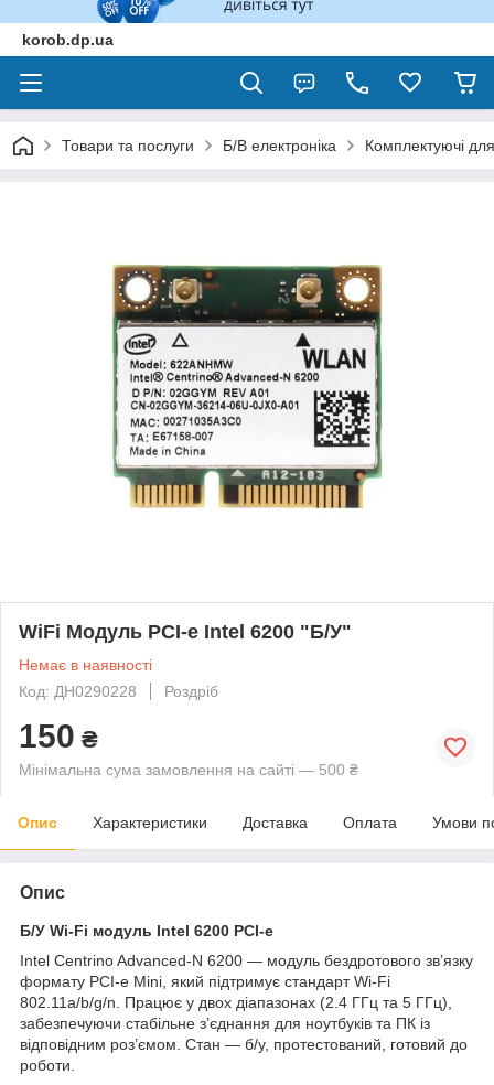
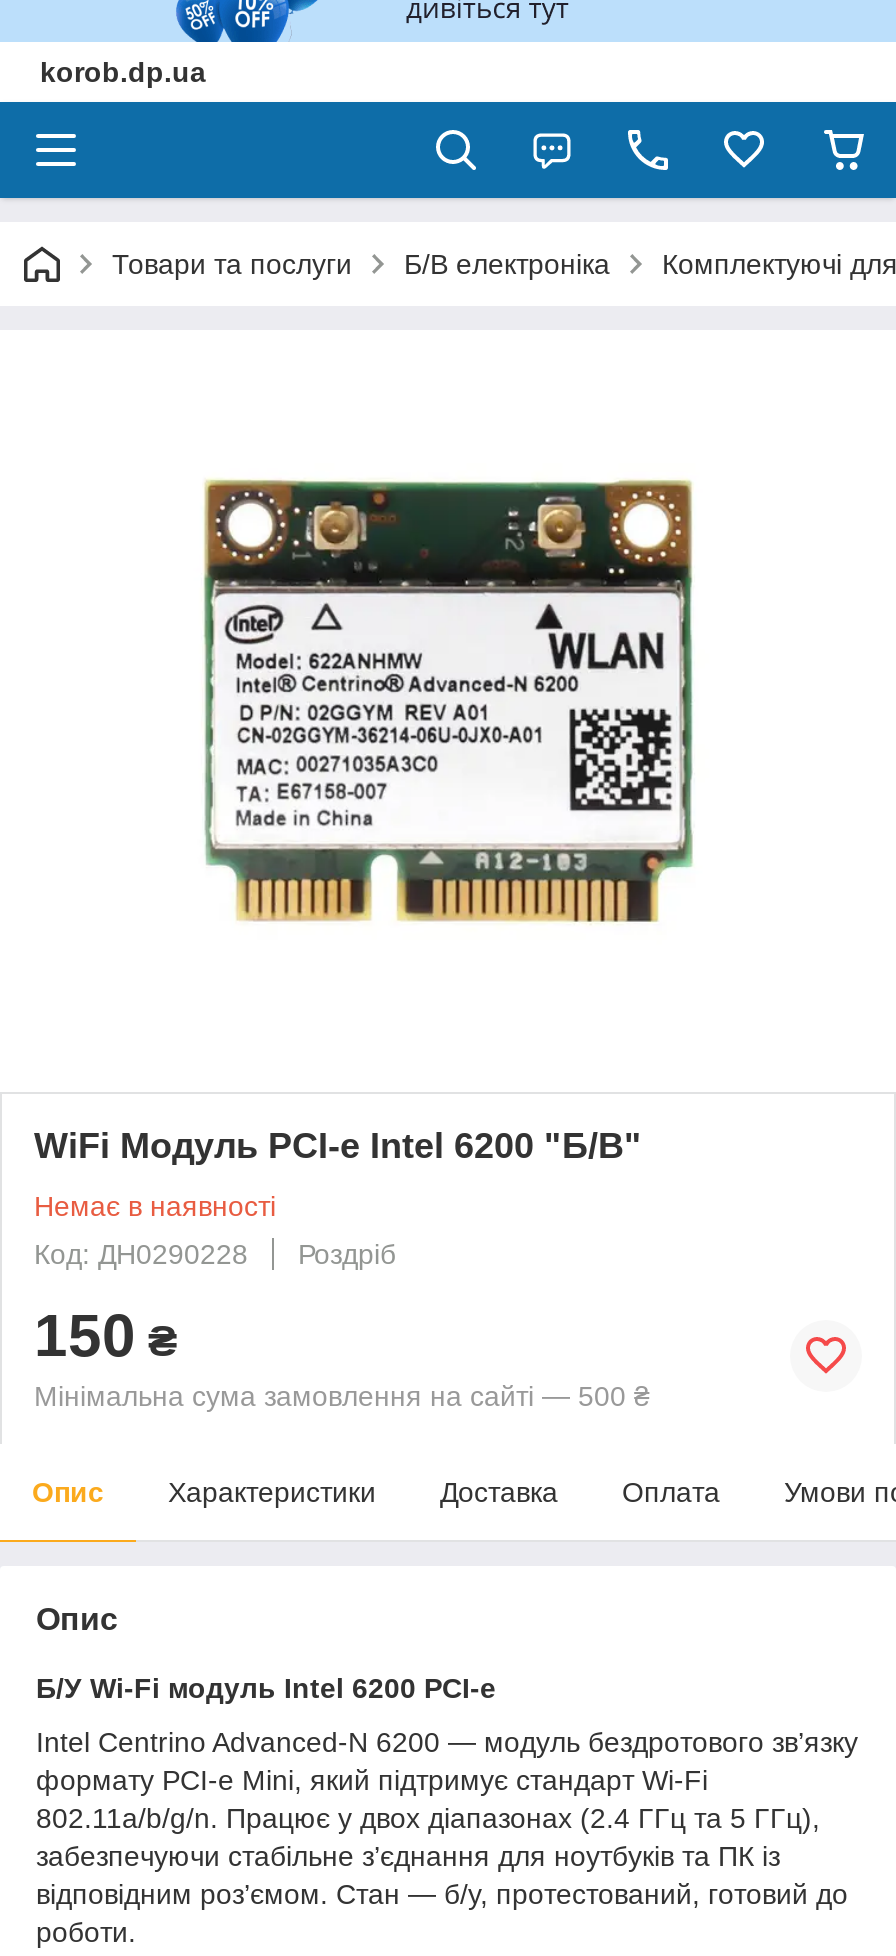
[19,621,352,643] WiFi Модуль PCI-e Intel 6200 "Б/У" -> [34,1126,642,1166] WiFi Модуль PCI-e Intel 6200 "Б/В"

